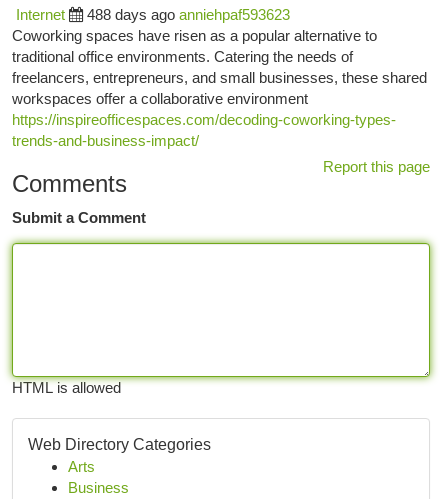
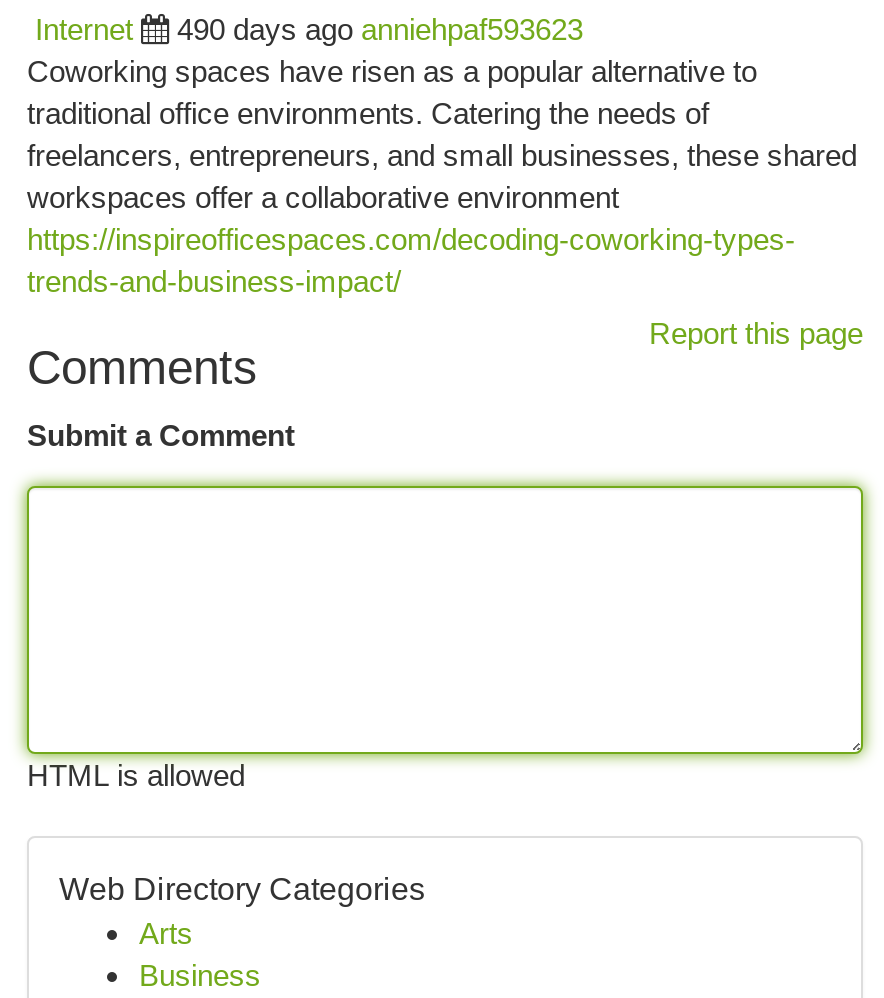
[87,6,290,23] 488 days ago anniehpaf593623 -> [177,12,583,46] 490 days ago anniehpaf593623

